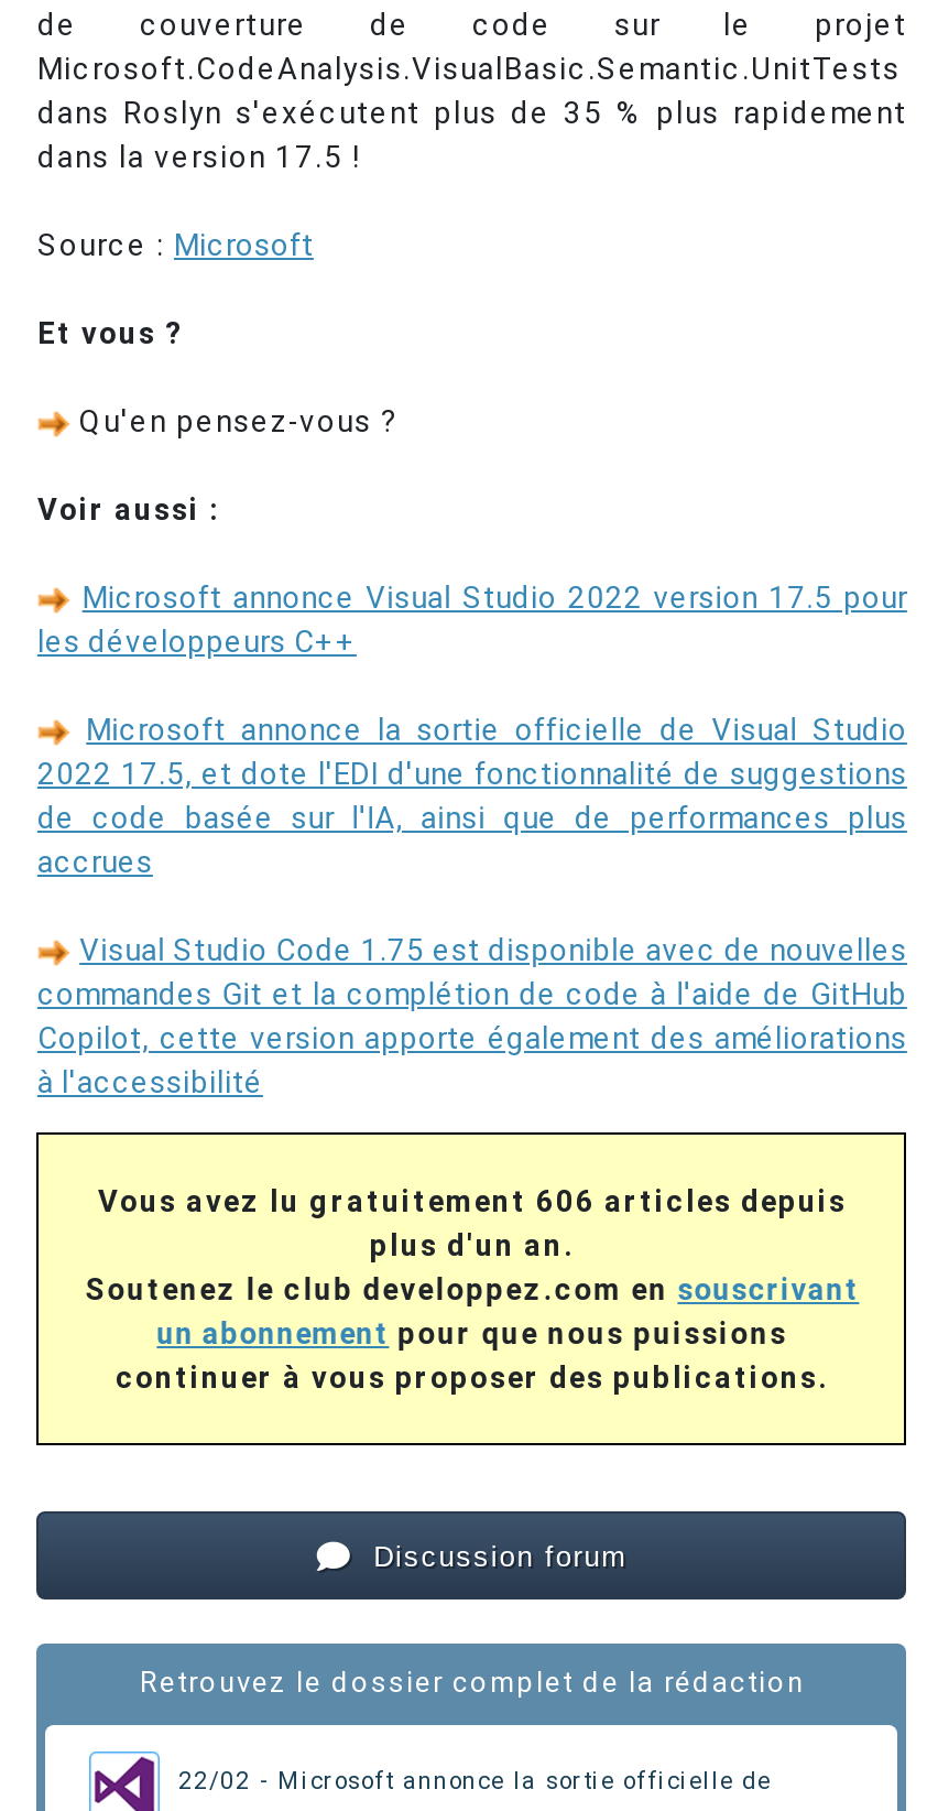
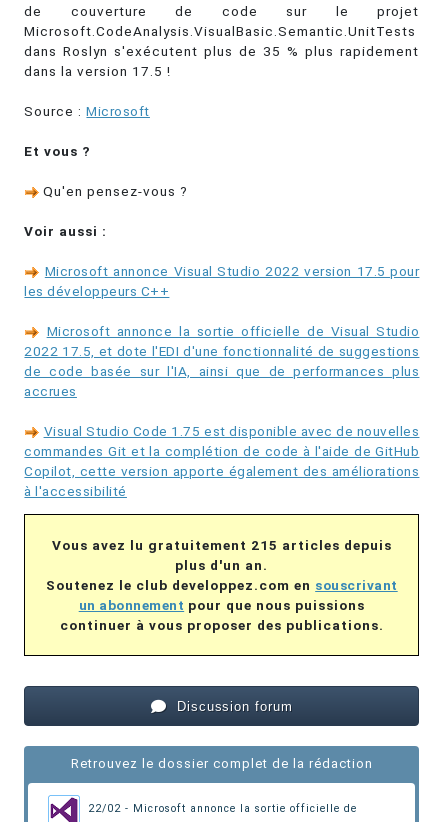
[98,1184,846,1219] Vous avez lu gratuitement 606 articles depuis -> [52,537,392,553] Vous avez lu gratuitement 215 articles depuis

